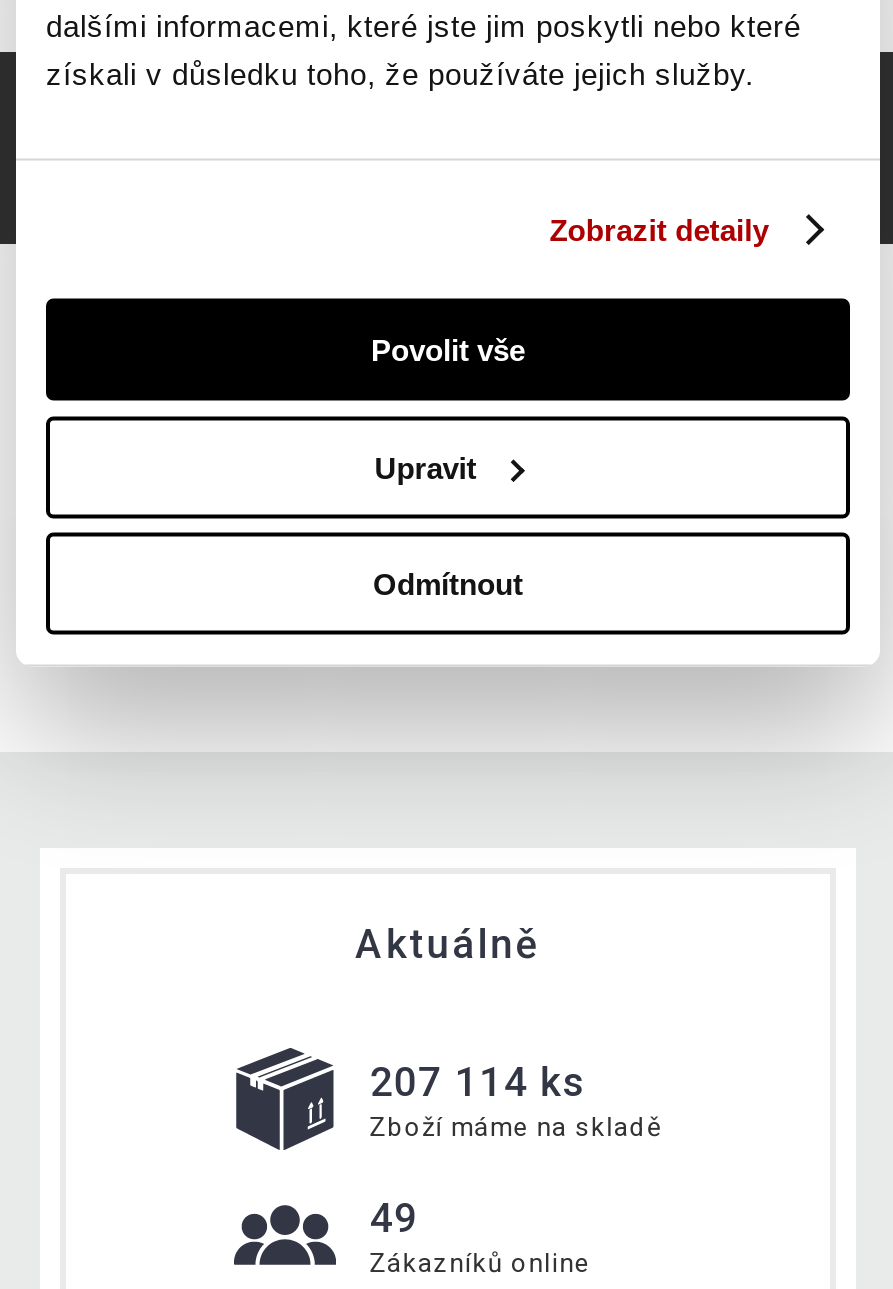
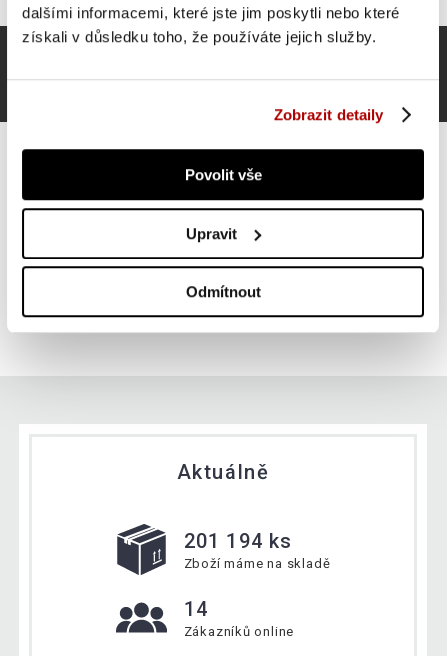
[369,1059,587,1107] 207 114 ks -> [184,529,293,553] 201 194 ks
[369,1195,418,1243] 49 -> [184,597,208,621] 14

